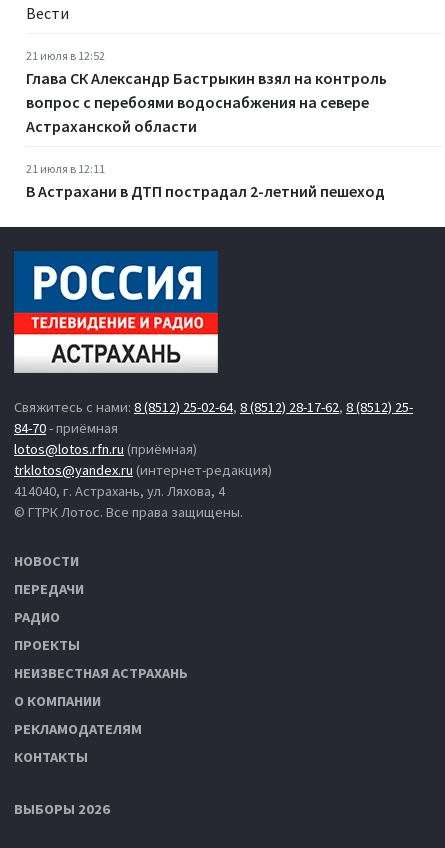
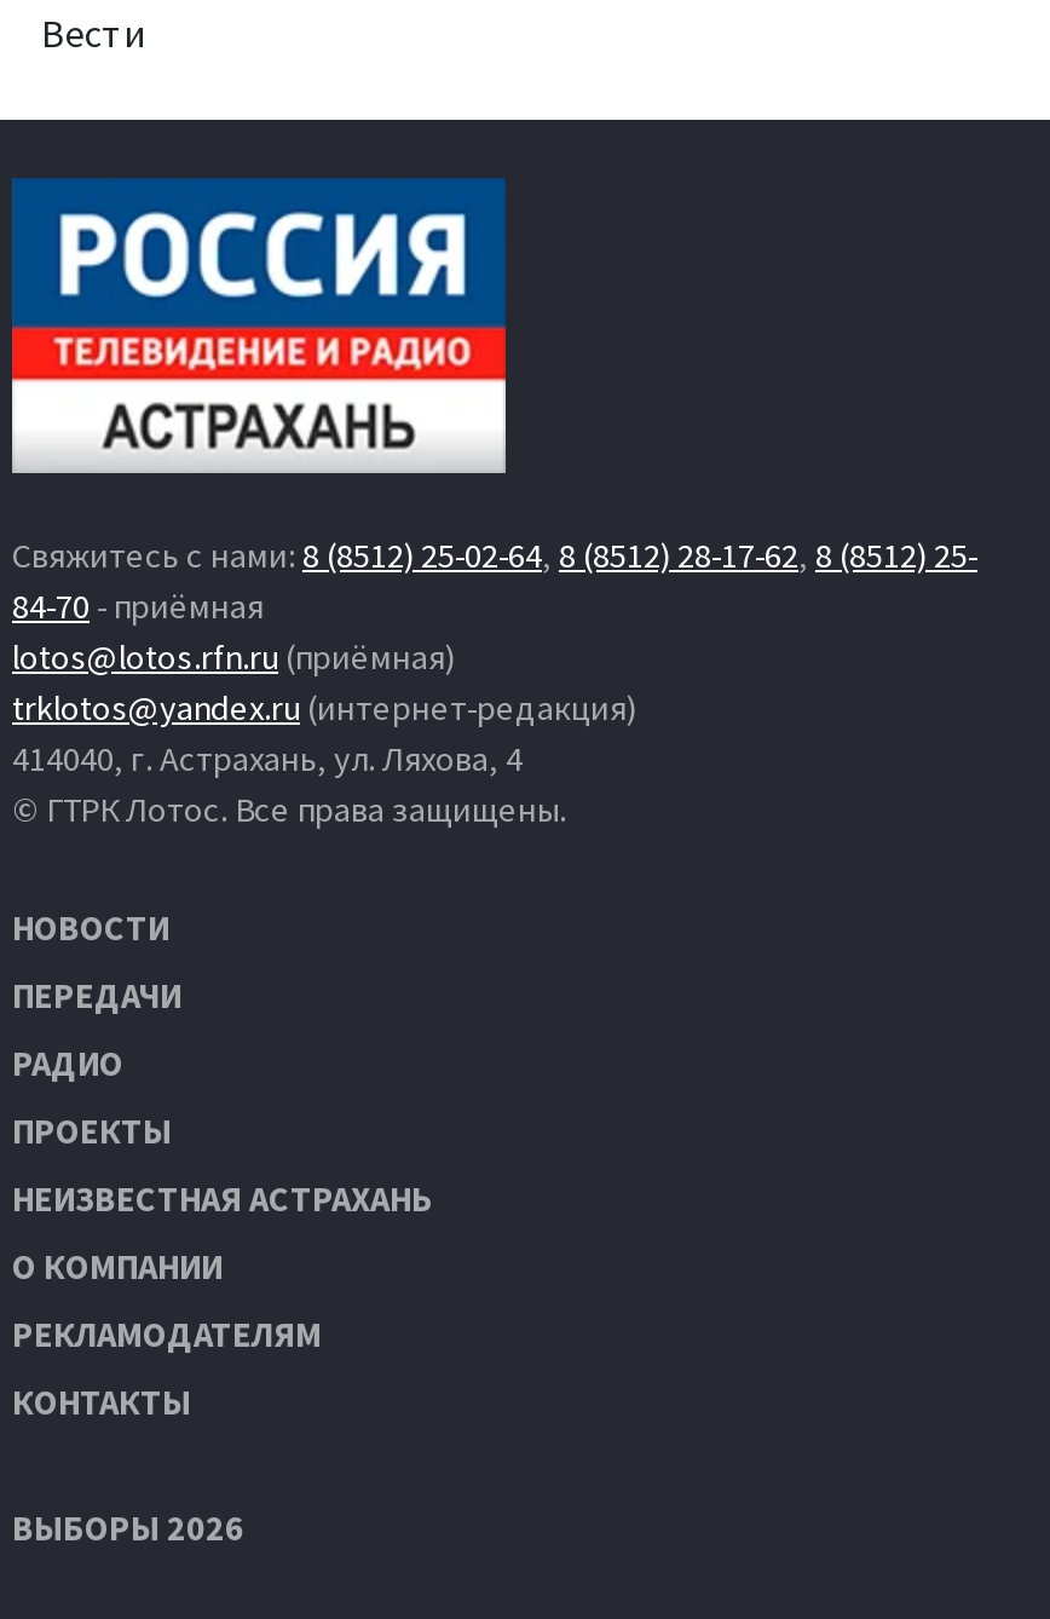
[26,48,387,201] 21 июля в 12:52 | Глава СК Александр Бастрыкин взял на контроль | вопрос с перебоями водоснабжения на севере | Астраханской области | 21 июля в 12:11 | В Астрахани в ДТП пострадал 2-летний пешеход -> none

